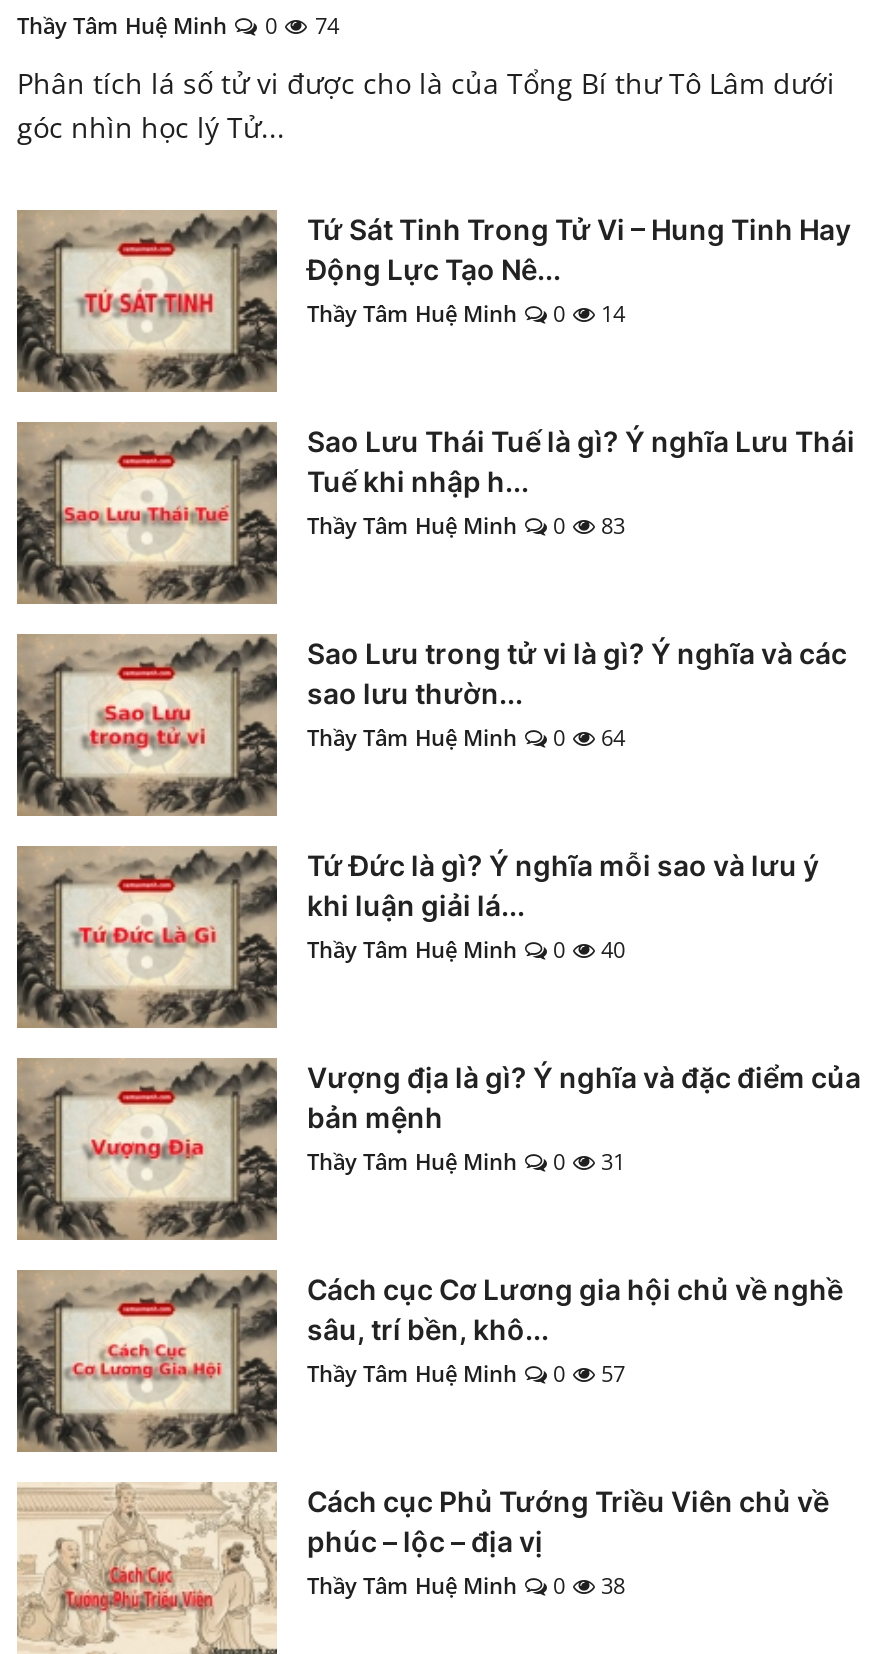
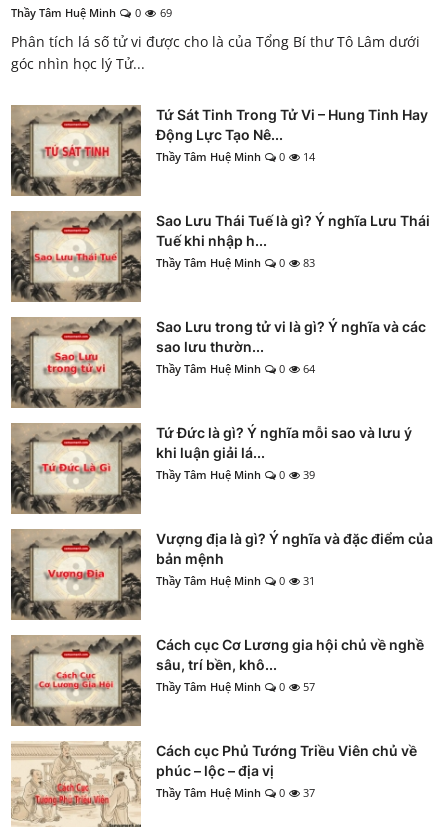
[17,10,339,40] Thầy Tâm Huệ Minh 0 74 -> [11,5,172,20] Thầy Tâm Huệ Minh 0 69
[307,934,625,964] Thầy Tâm Huệ Minh 0 40 -> [156,467,315,482] Thầy Tâm Huệ Minh 0 39
[307,1570,625,1600] Thầy Tâm Huệ Minh 0 38 -> [156,785,315,800] Thầy Tâm Huệ Minh 0 37

